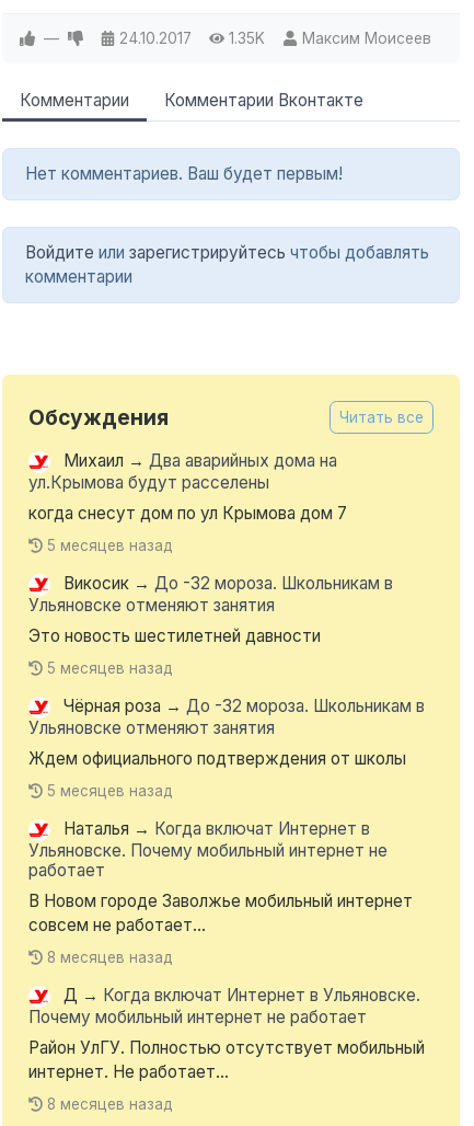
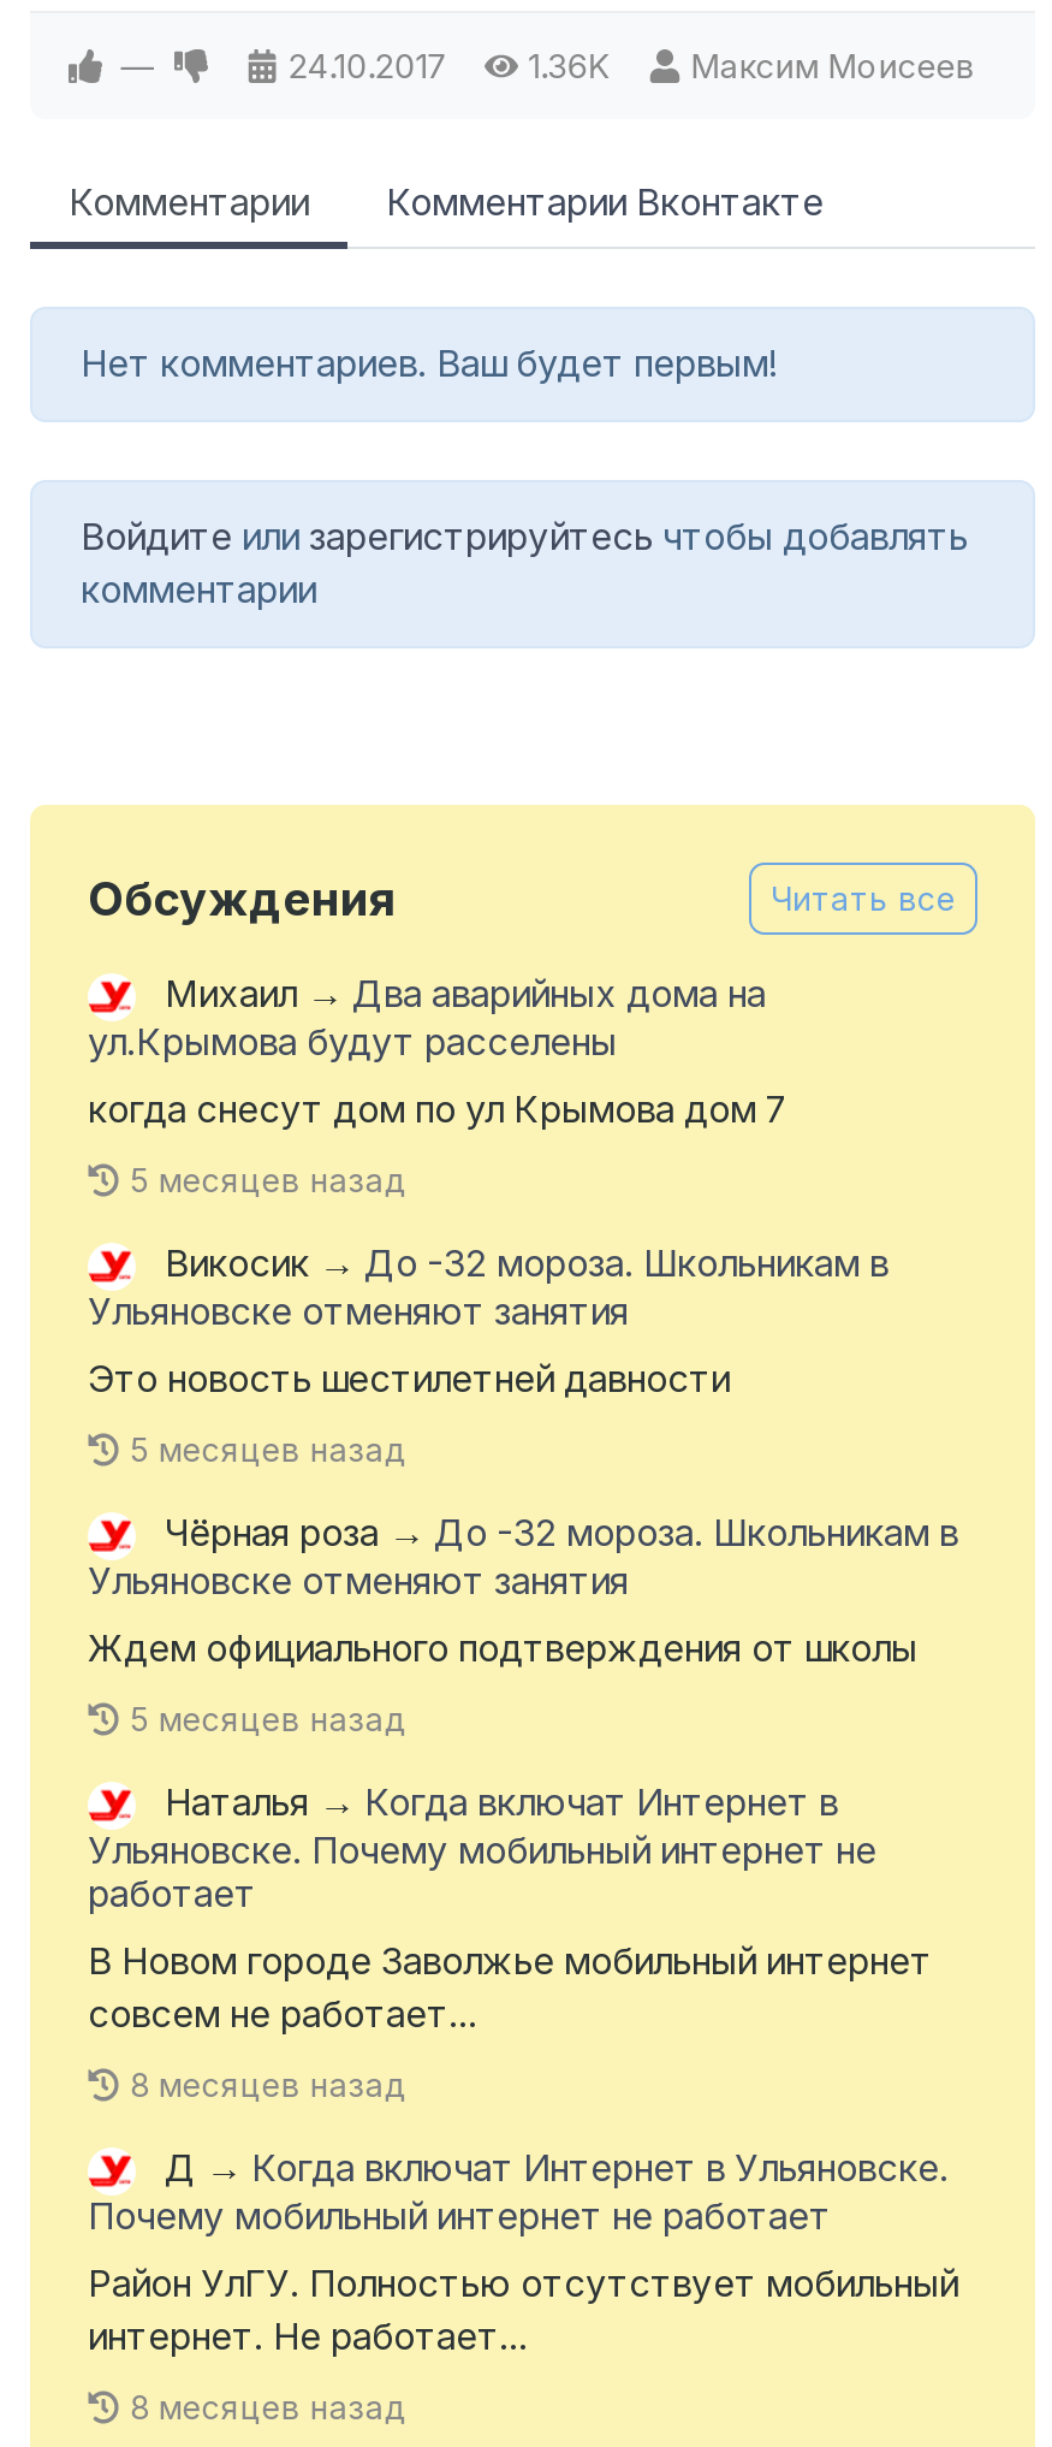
[120,30,265,47] 24.10.2017 1.35K -> [288,47,610,86] 24.10.2017 1.36K

